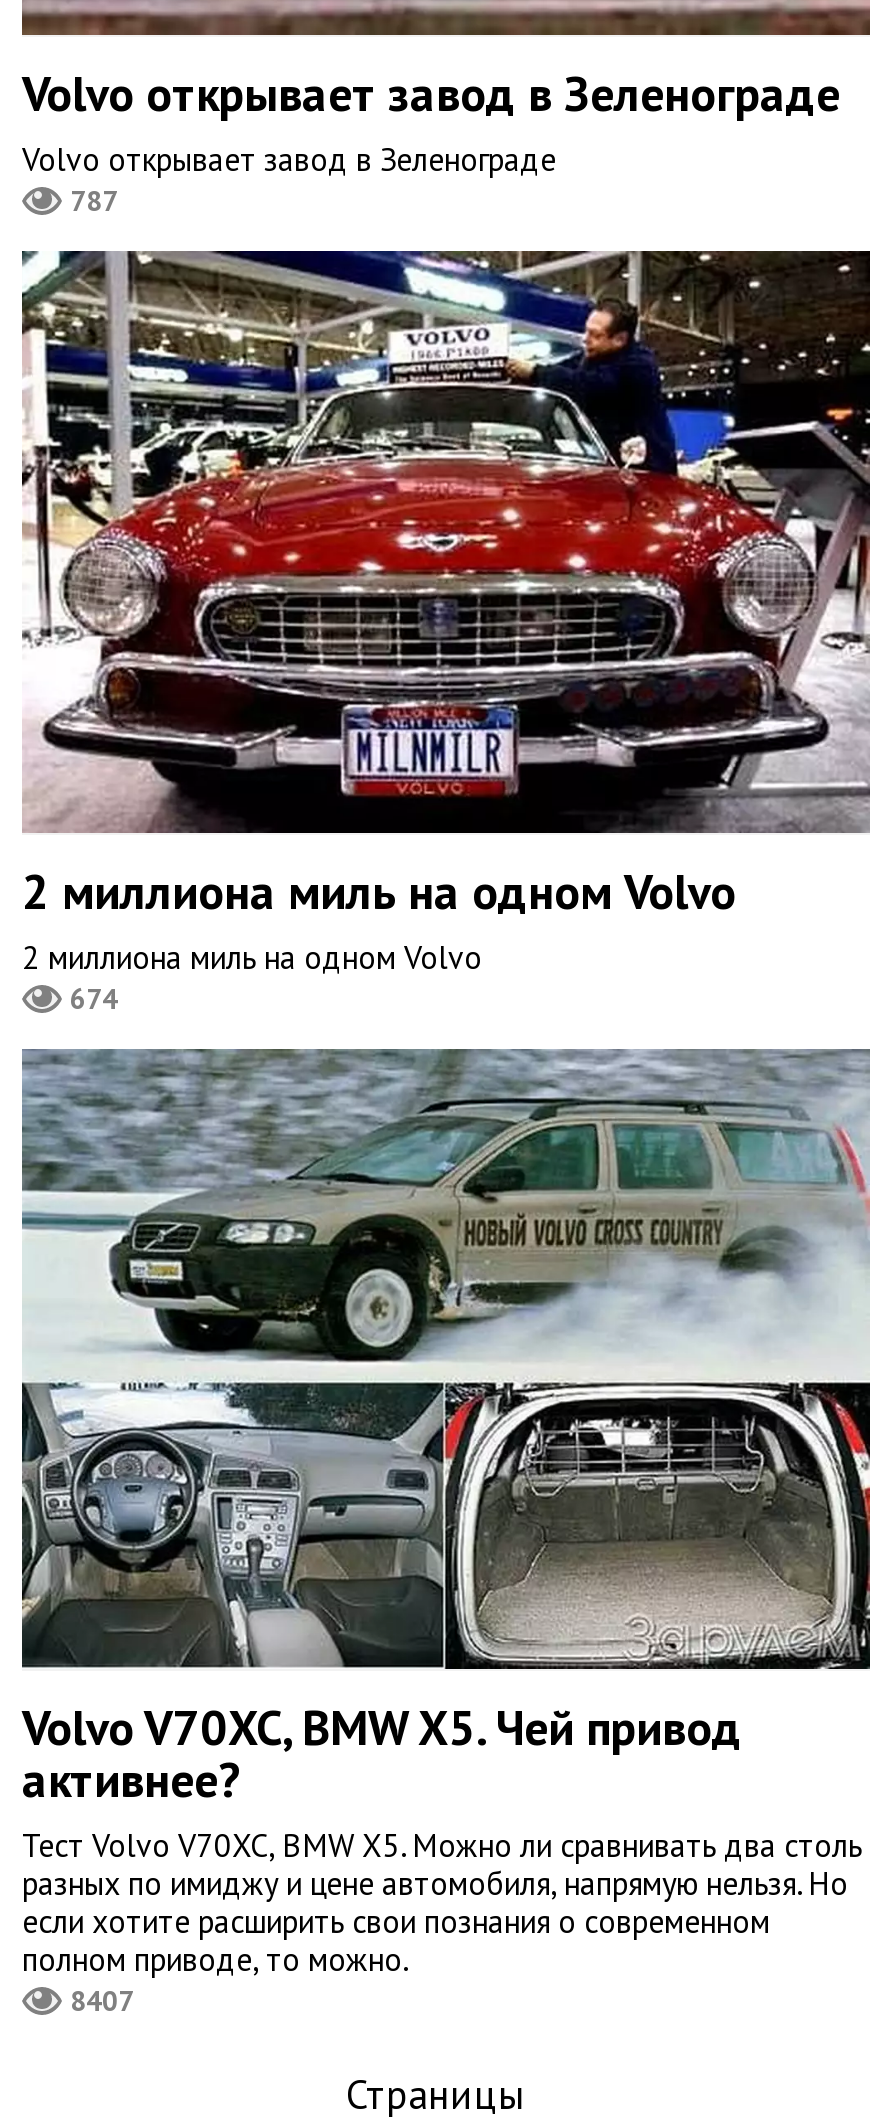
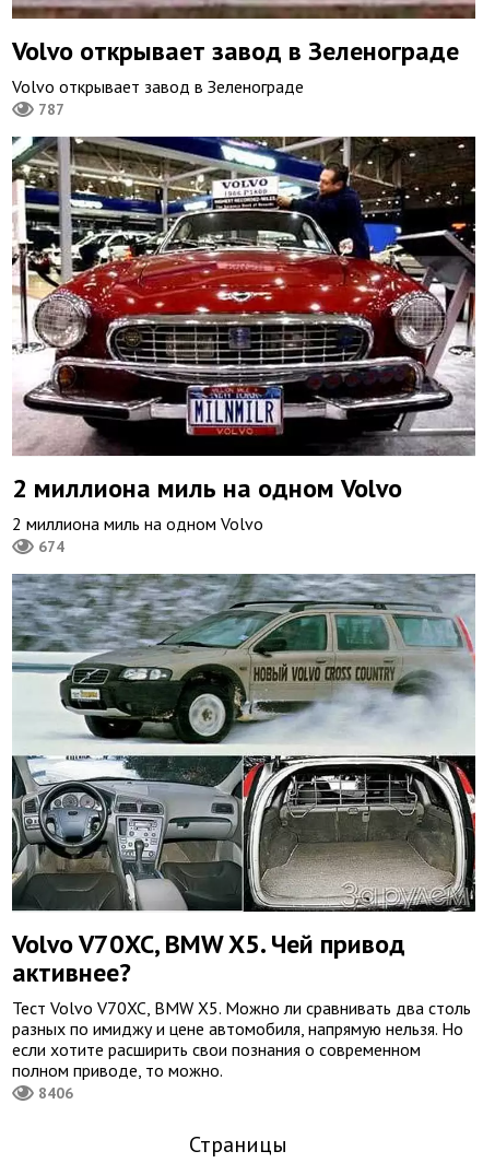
[70,1982,134,2018] 8407 -> [38,1083,73,1103] 8406

